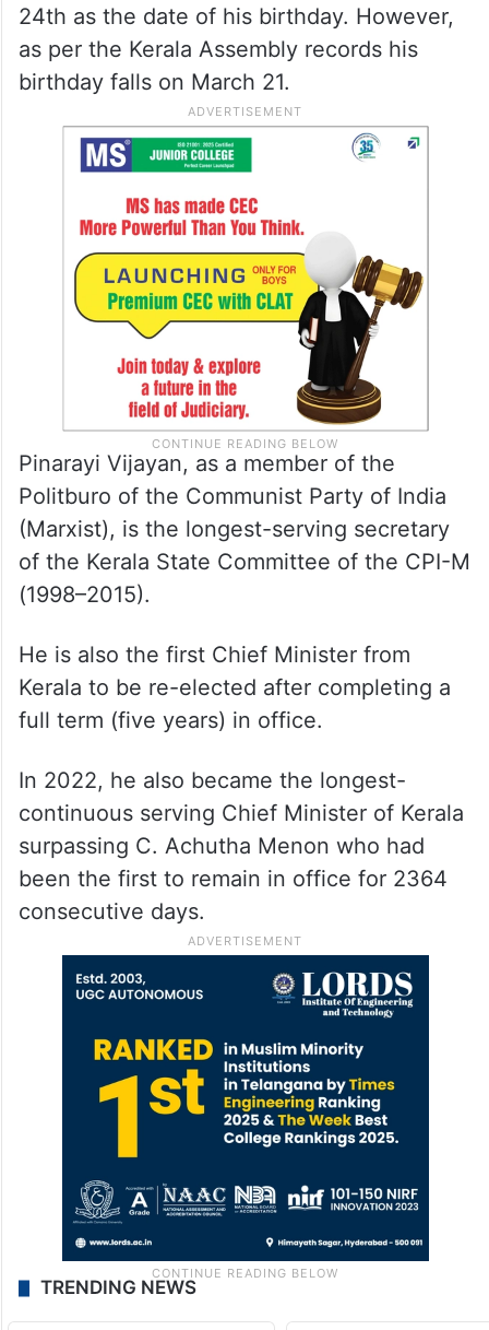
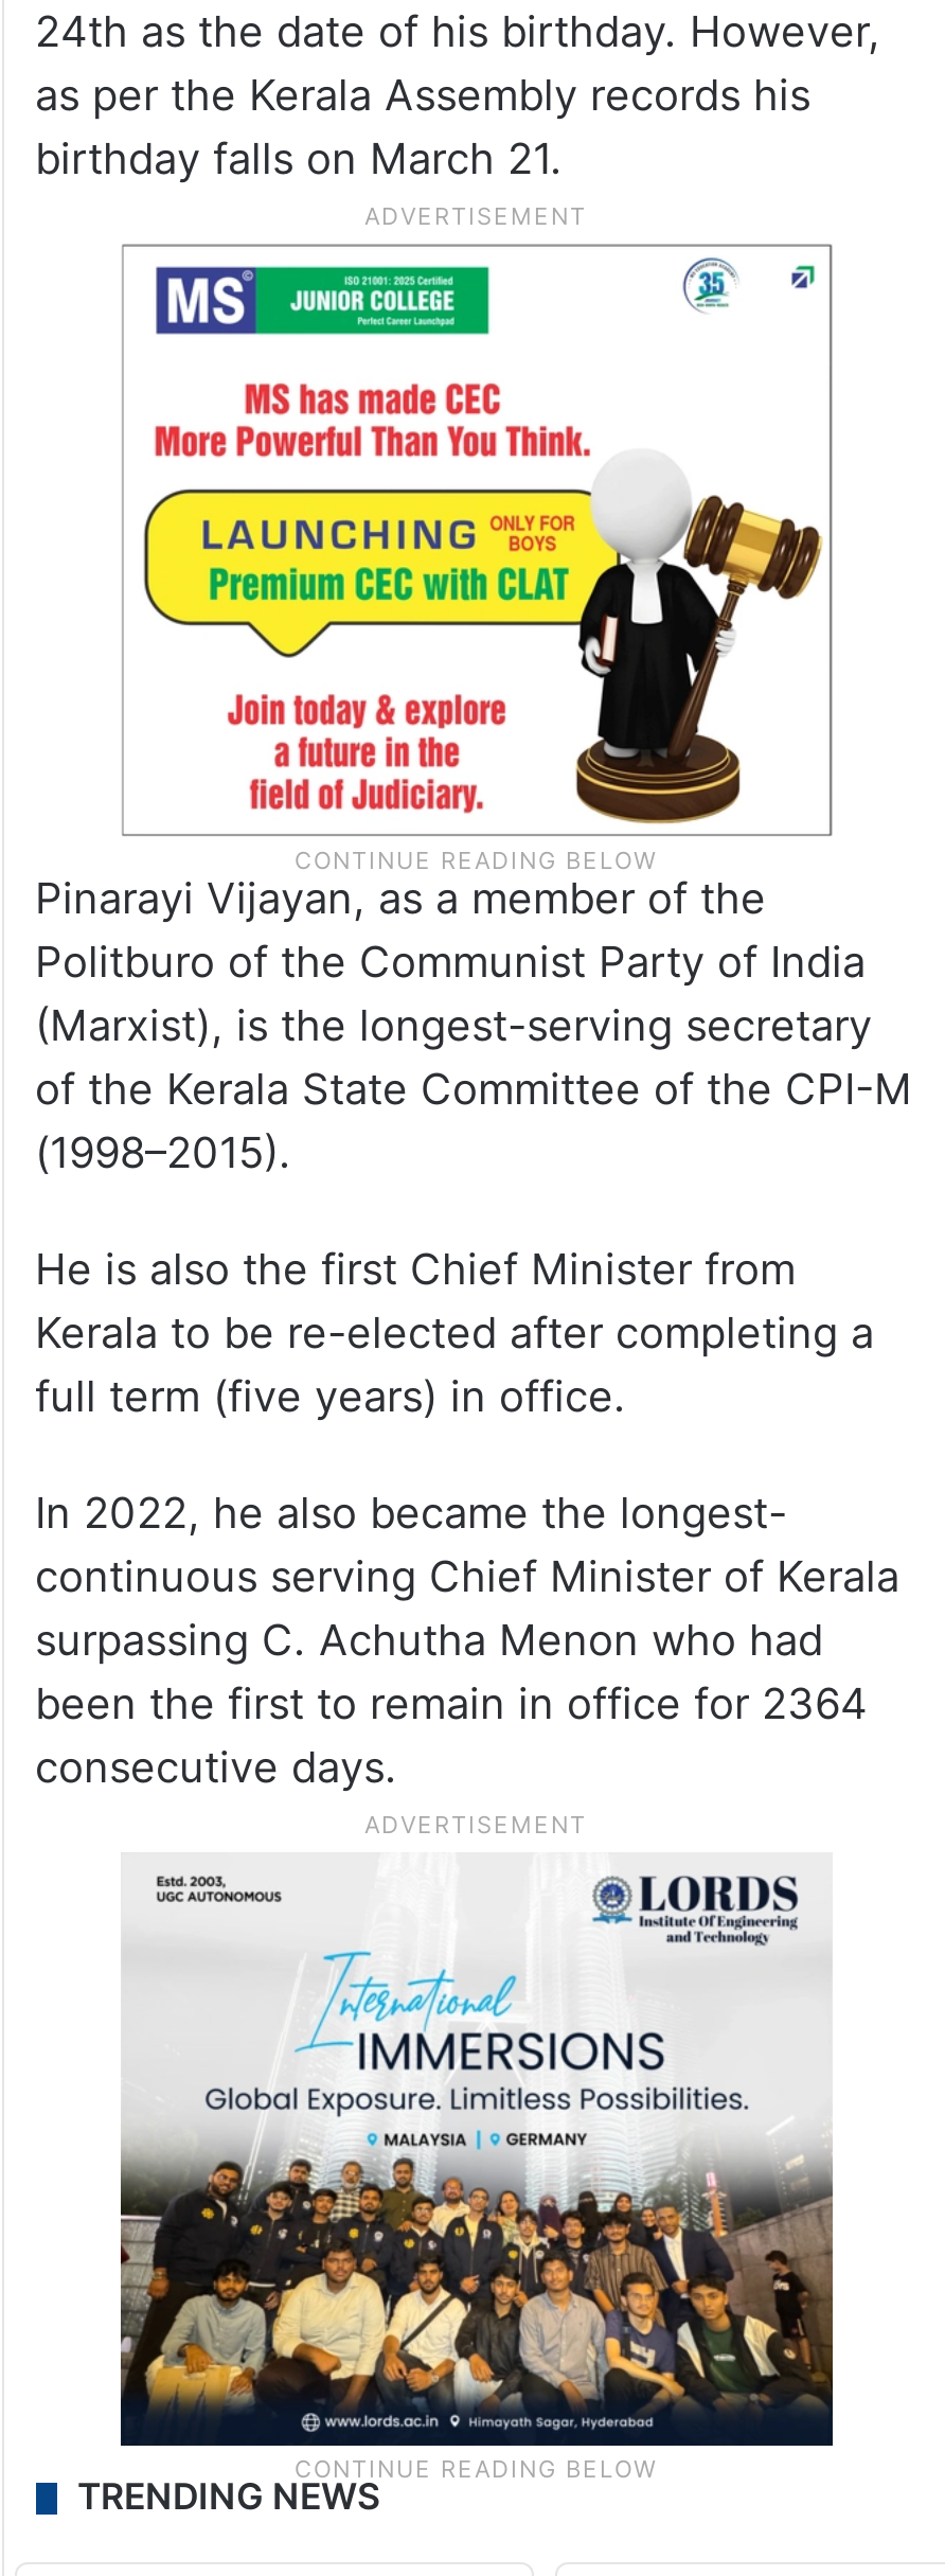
[61,954,430,1260] [image] -> [119,1852,835,2441] [image]

